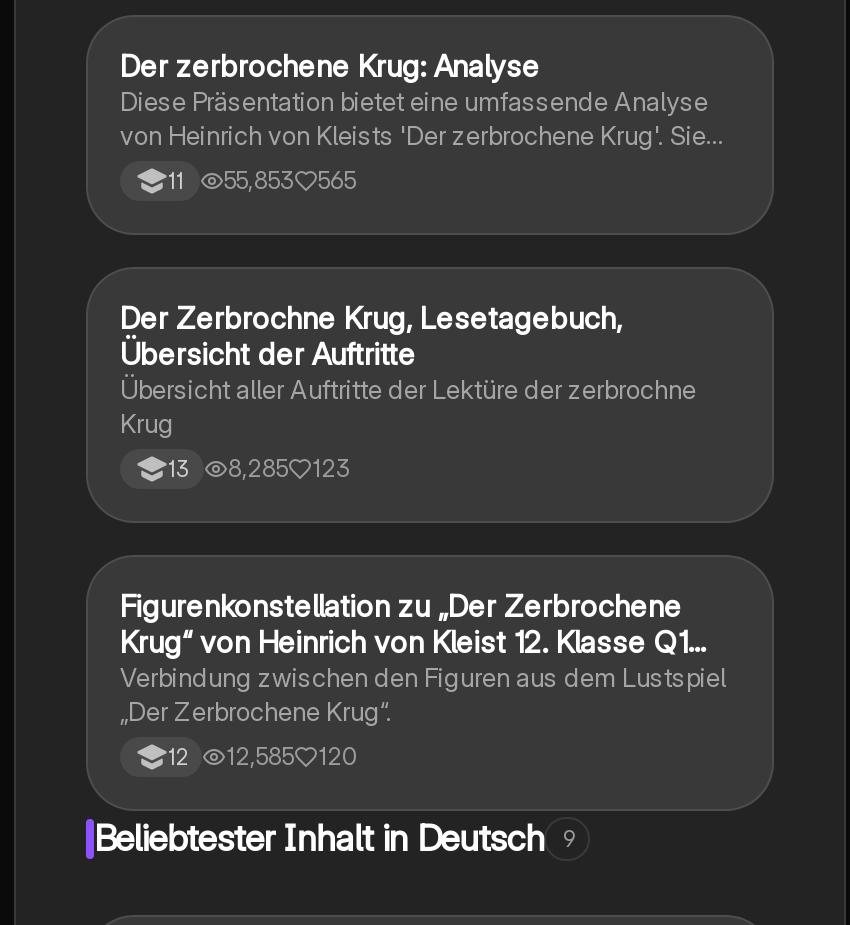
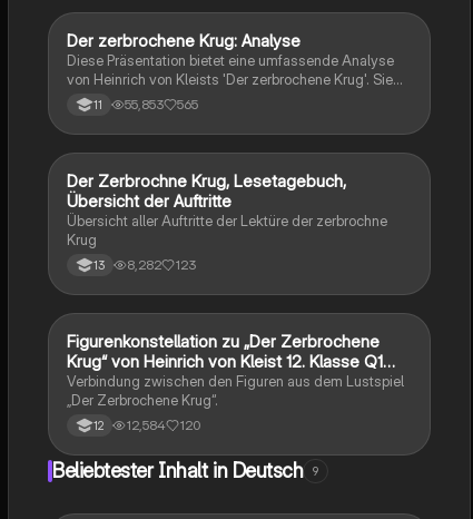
[168,452,350,482] 13 8,285 123 -> [93,256,196,272] 13 8,282 123
[168,740,356,770] 12 12,585 120 -> [93,416,200,433] 12 12,584 120

